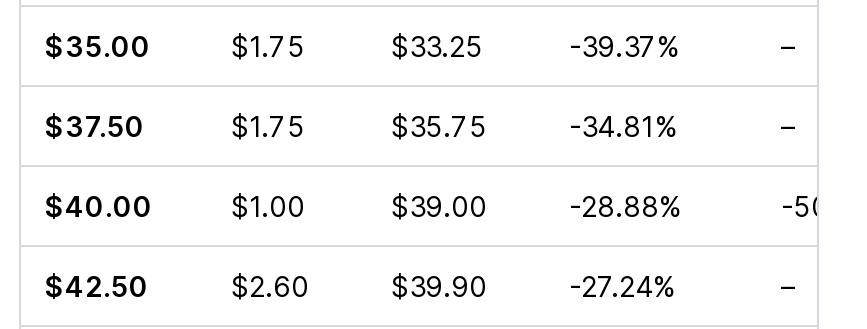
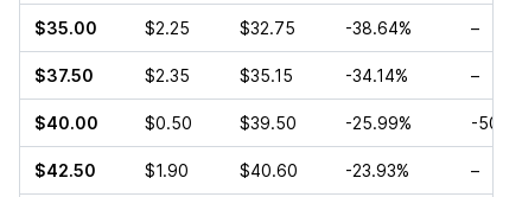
[231,29,305,63] $1.75 -> [145,18,190,38] $2.25
[391,29,483,63] $33.25 -> [240,18,295,38] $32.75
[569,29,679,63] -39.37% -> [345,18,412,38] -38.64%
[231,109,305,143] $1.75 -> [145,65,190,85] $2.35
[391,109,487,143] $35.75 -> [240,65,293,85] $35.15
[569,109,677,143] -34.81% -> [345,65,408,85] -34.14%
[231,189,305,223] $1.00 -> [145,113,192,133] $0.50
[391,189,487,223] $39.00 -> [240,113,297,133] $39.50
[569,189,681,223] -28.88% -> [345,113,412,133] -25.99%
[231,269,309,303] $2.60 -> [145,160,189,180] $1.90
[391,269,487,303] $39.90 -> [240,160,298,180] $40.60
[569,269,675,303] -27.24% -> [345,160,409,180] -23.93%

